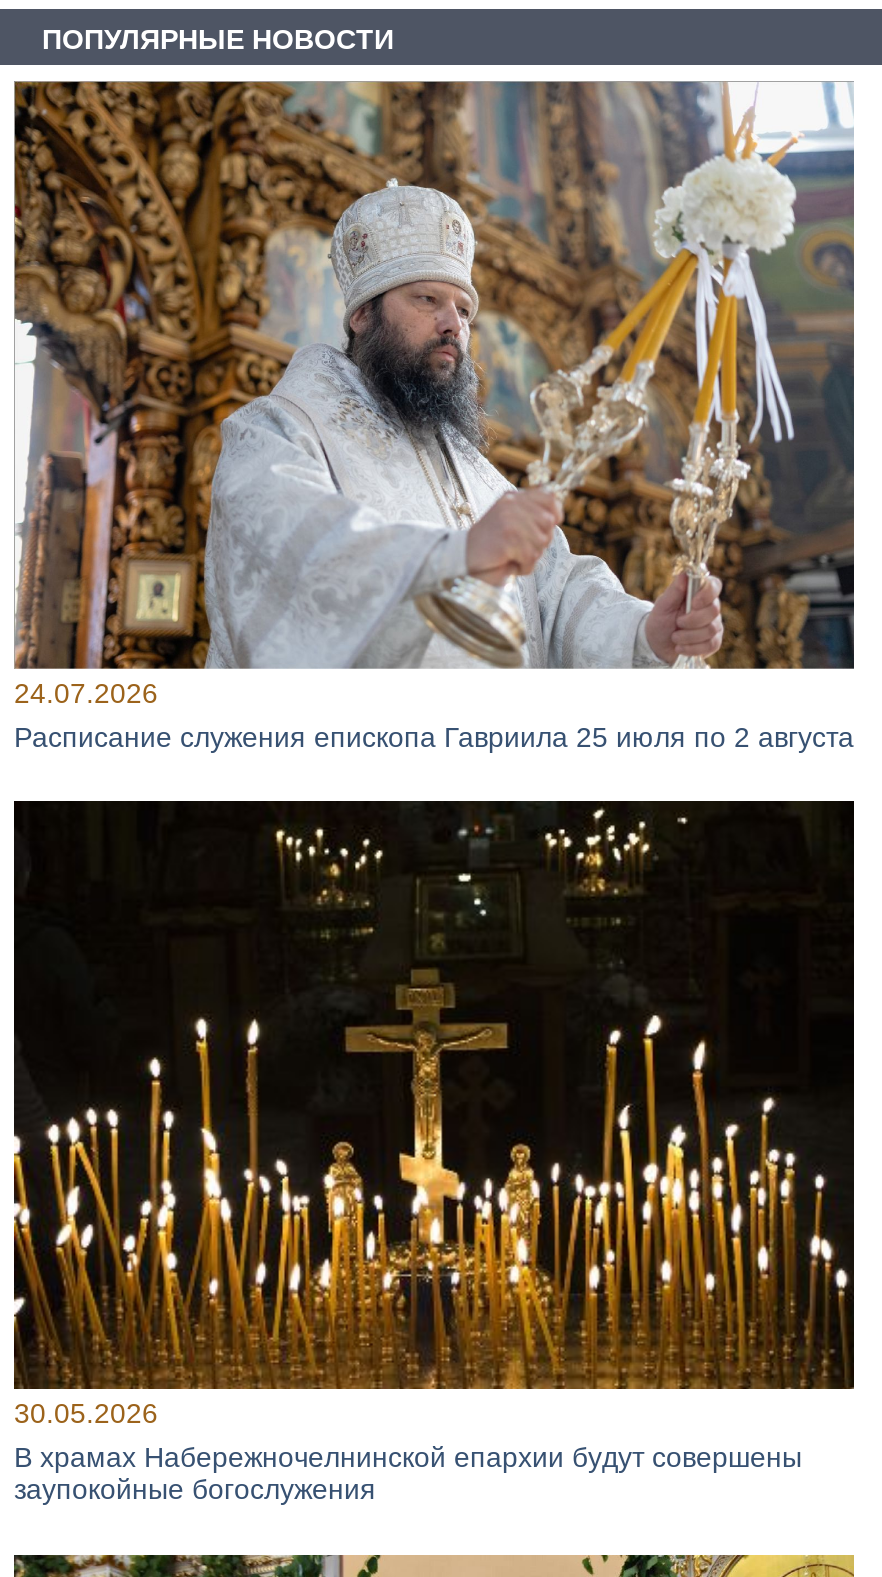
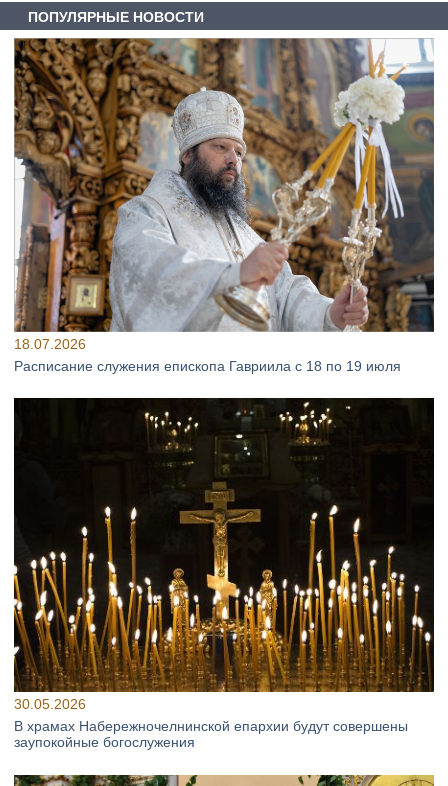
[14,676,158,708] 24.07.2026 -> [14,336,86,352] 18.07.2026
[14,720,854,752] Расписание служения епископа Гавриила 25 июля по 2 августа -> [14,358,401,374] Расписание служения епископа Гавриила с 18 по 19 июля

